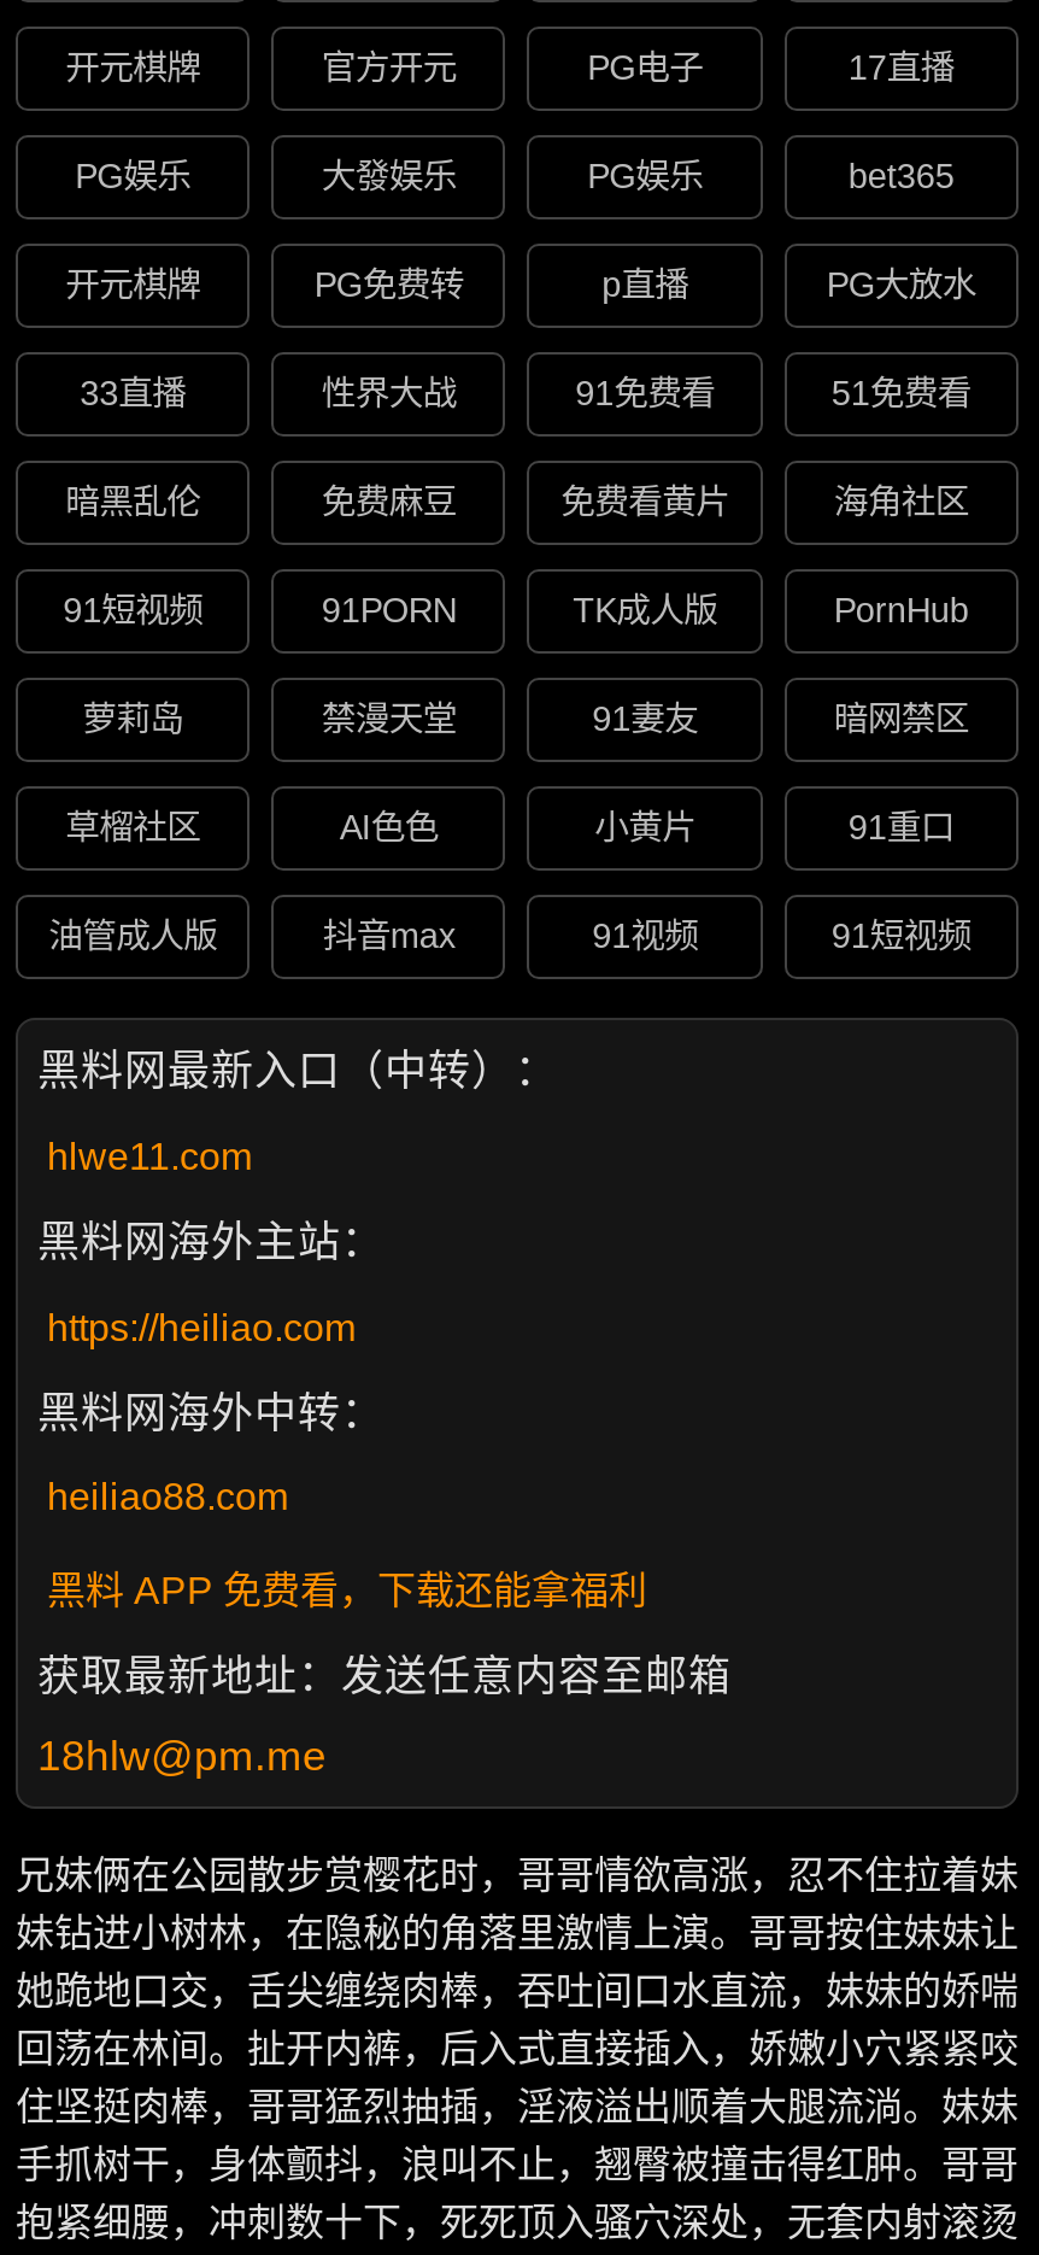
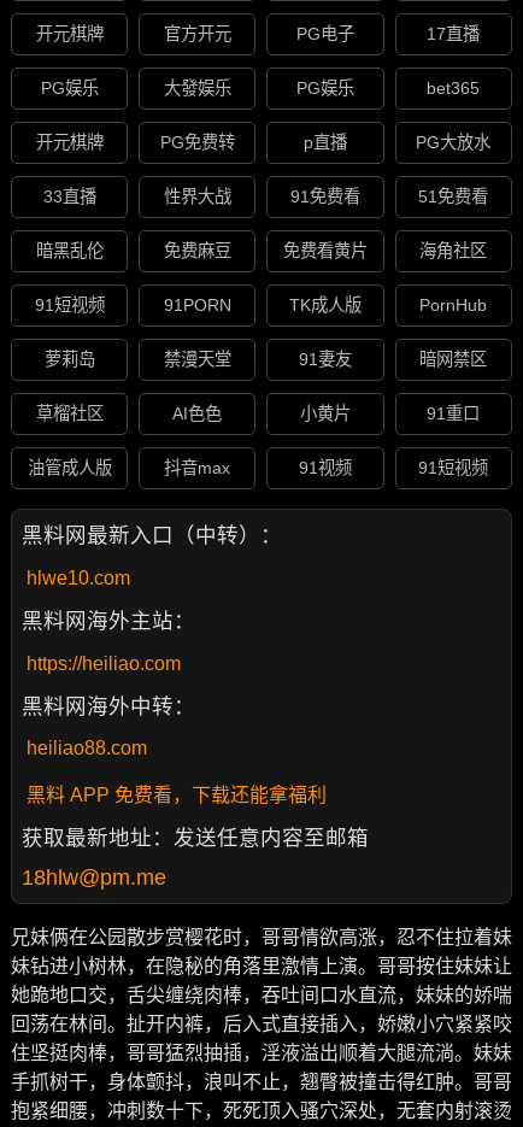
[47,1135,252,1176] hlwe11.com -> [27,567,130,588] hlwe10.com

